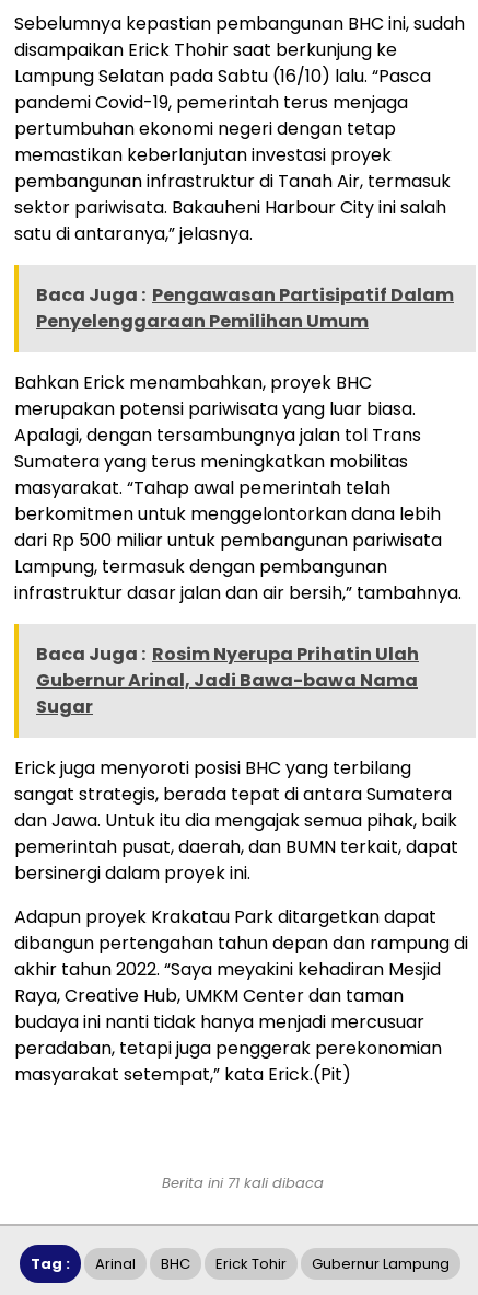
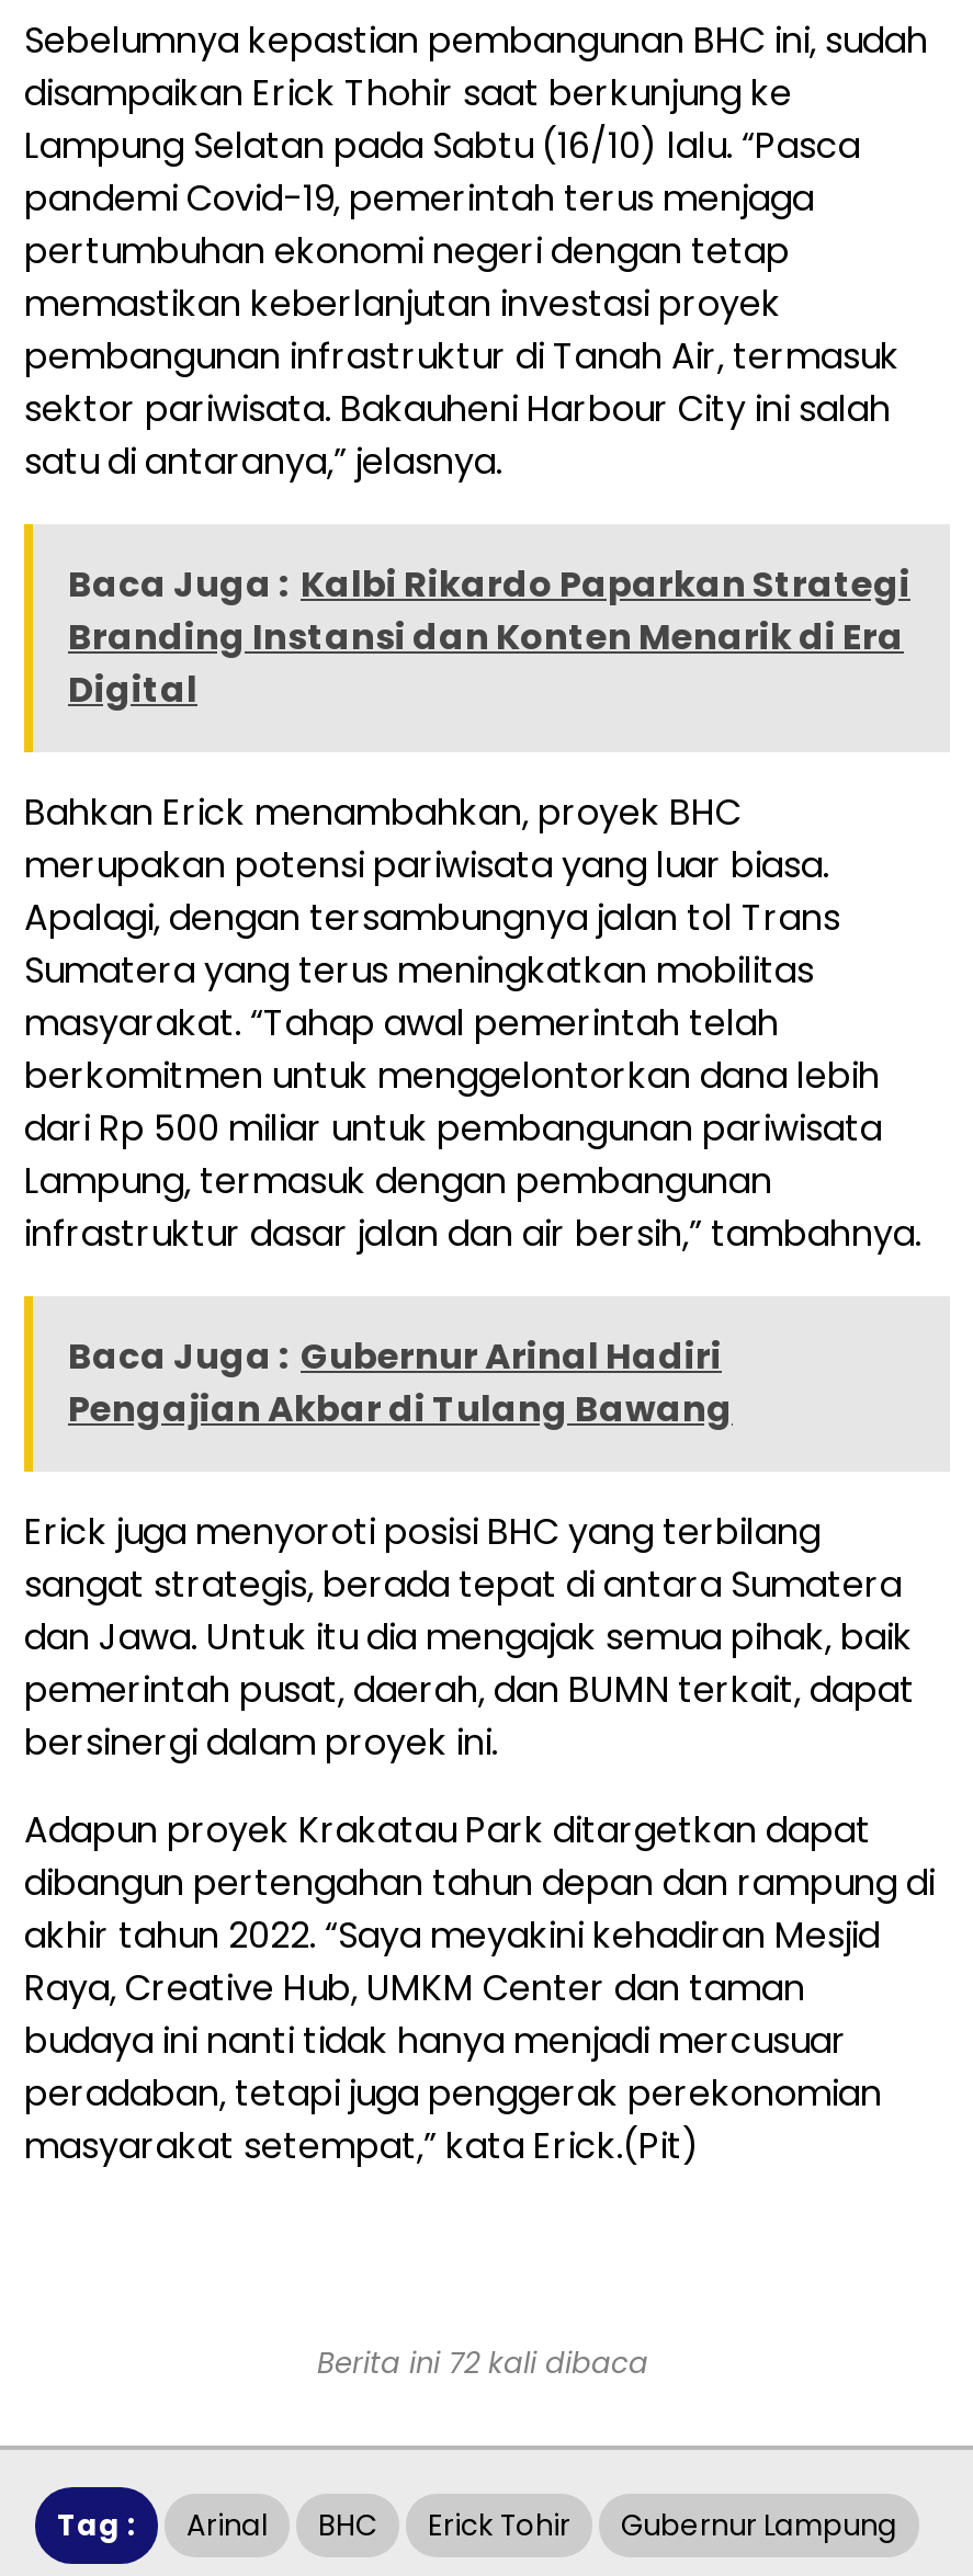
[36,282,454,334] Baca Juga : Pengawasan Partisipatif Dalam | Penyelenggaraan Pemilihan Umum -> [68,559,910,715] Baca Juga : Kalbi Rikardo Paparkan Strategi | Branding Instansi dan Konten Menarik di Era | Digital
moved [14,370,462,605] -> [24,787,921,1259]: Bahkan Erick menambahkan, proyek BHC | merupakan potensi pariwisata yang luar biasa. | Apalagi, dengan tersambungnya jalan tol Trans | ... | Lampung, termasuk dengan pembangunan | infrastruktur dasar jalan dan air bersih,” tambahnya.
[36,641,419,719] Baca Juga : Rosim Nyerupa Prihatin Ulah | Gubernur Arinal, Jadi Bawa-bawa Nama | Sugar -> [68,1331,733,1434] Baca Juga : Gubernur Arinal Hadiri | Pengajian Akbar di Tulang Bawang
[162,1172,324,1193] Berita ini 71 kali dibaca -> [317,2342,648,2384] Berita ini 72 kali dibaca

